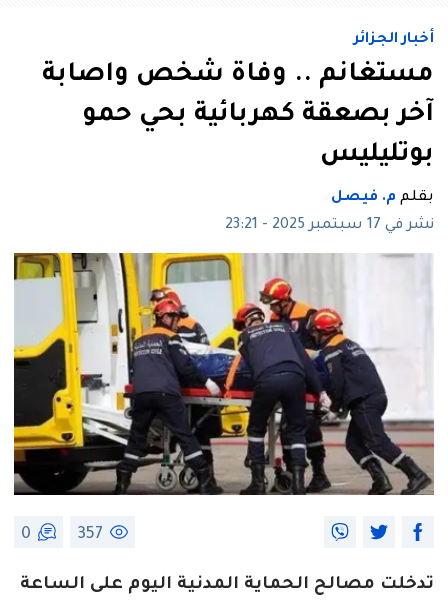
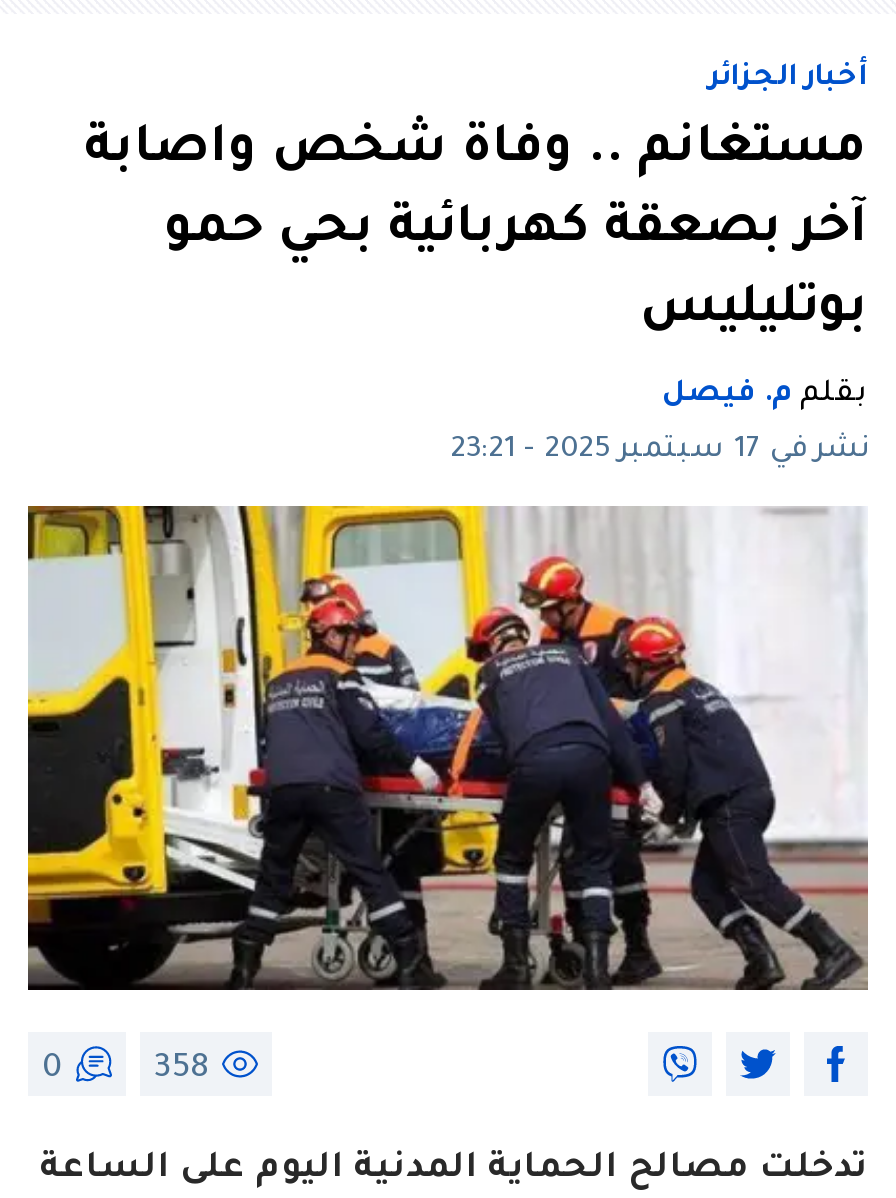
[77,525,103,543] 357 -> [154,1051,208,1087] 358

